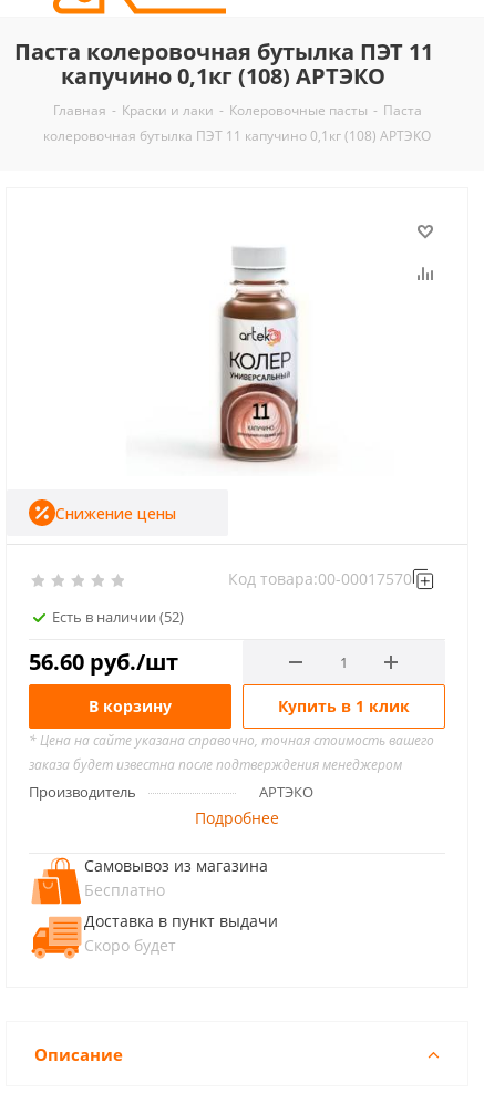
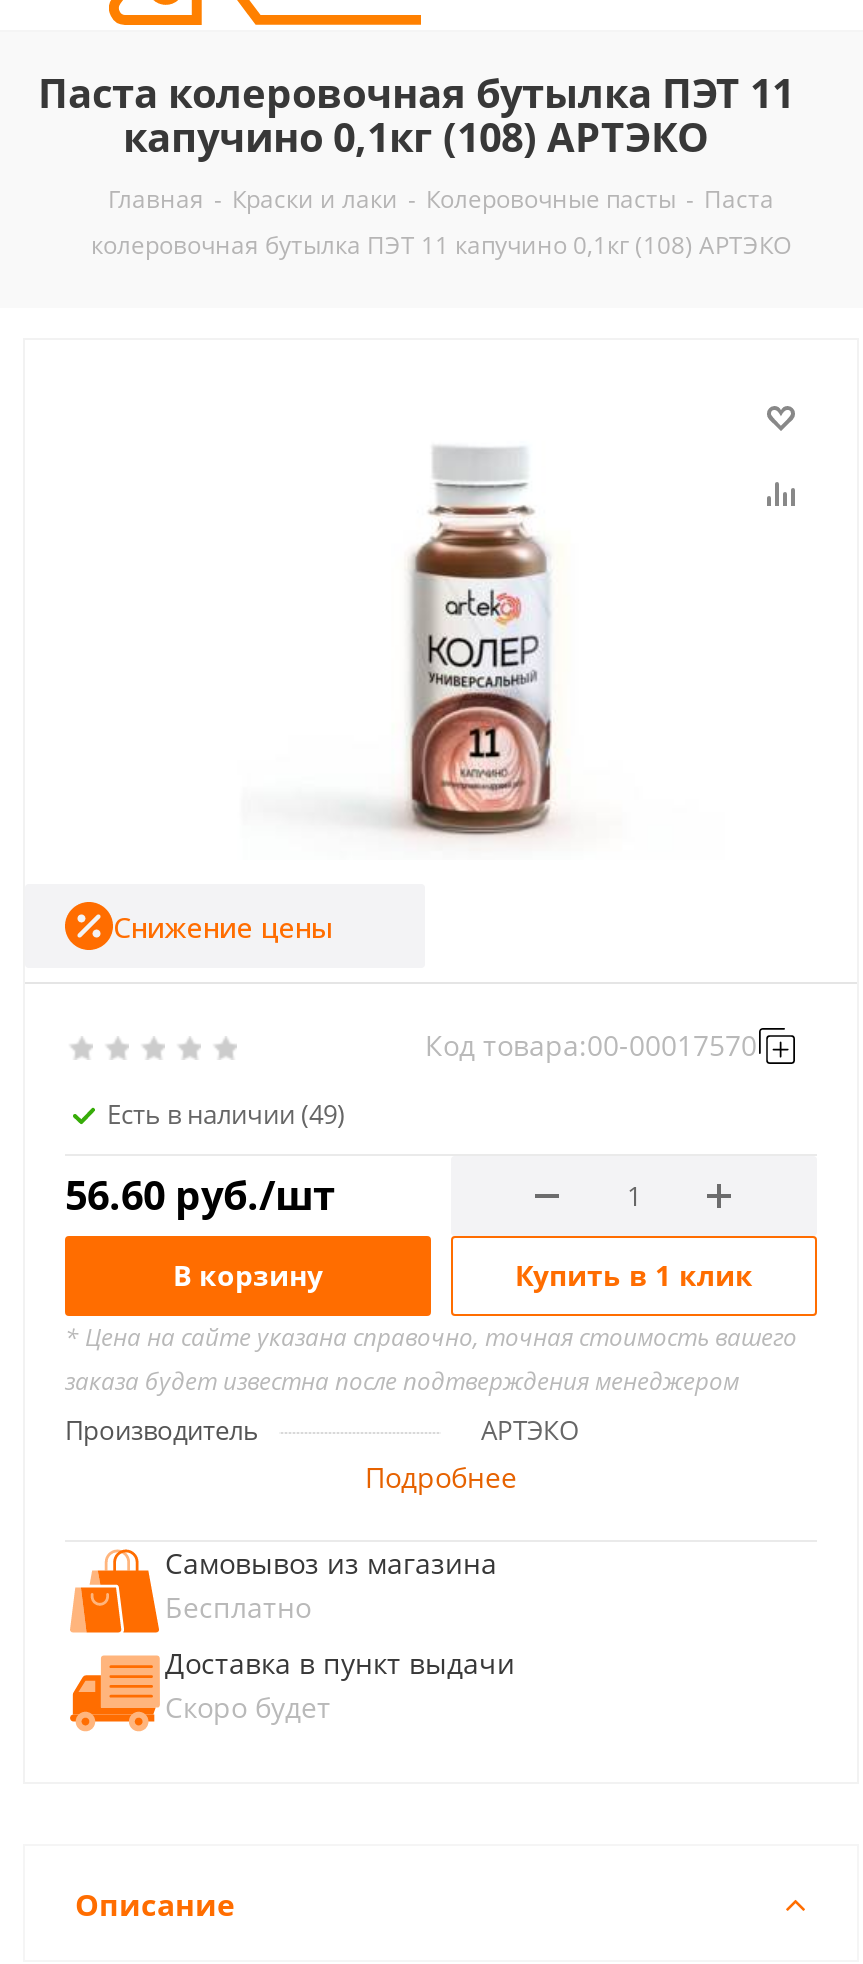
[52,607,184,627] Есть в наличии (52) -> [107,1096,345,1132] Есть в наличии (49)

